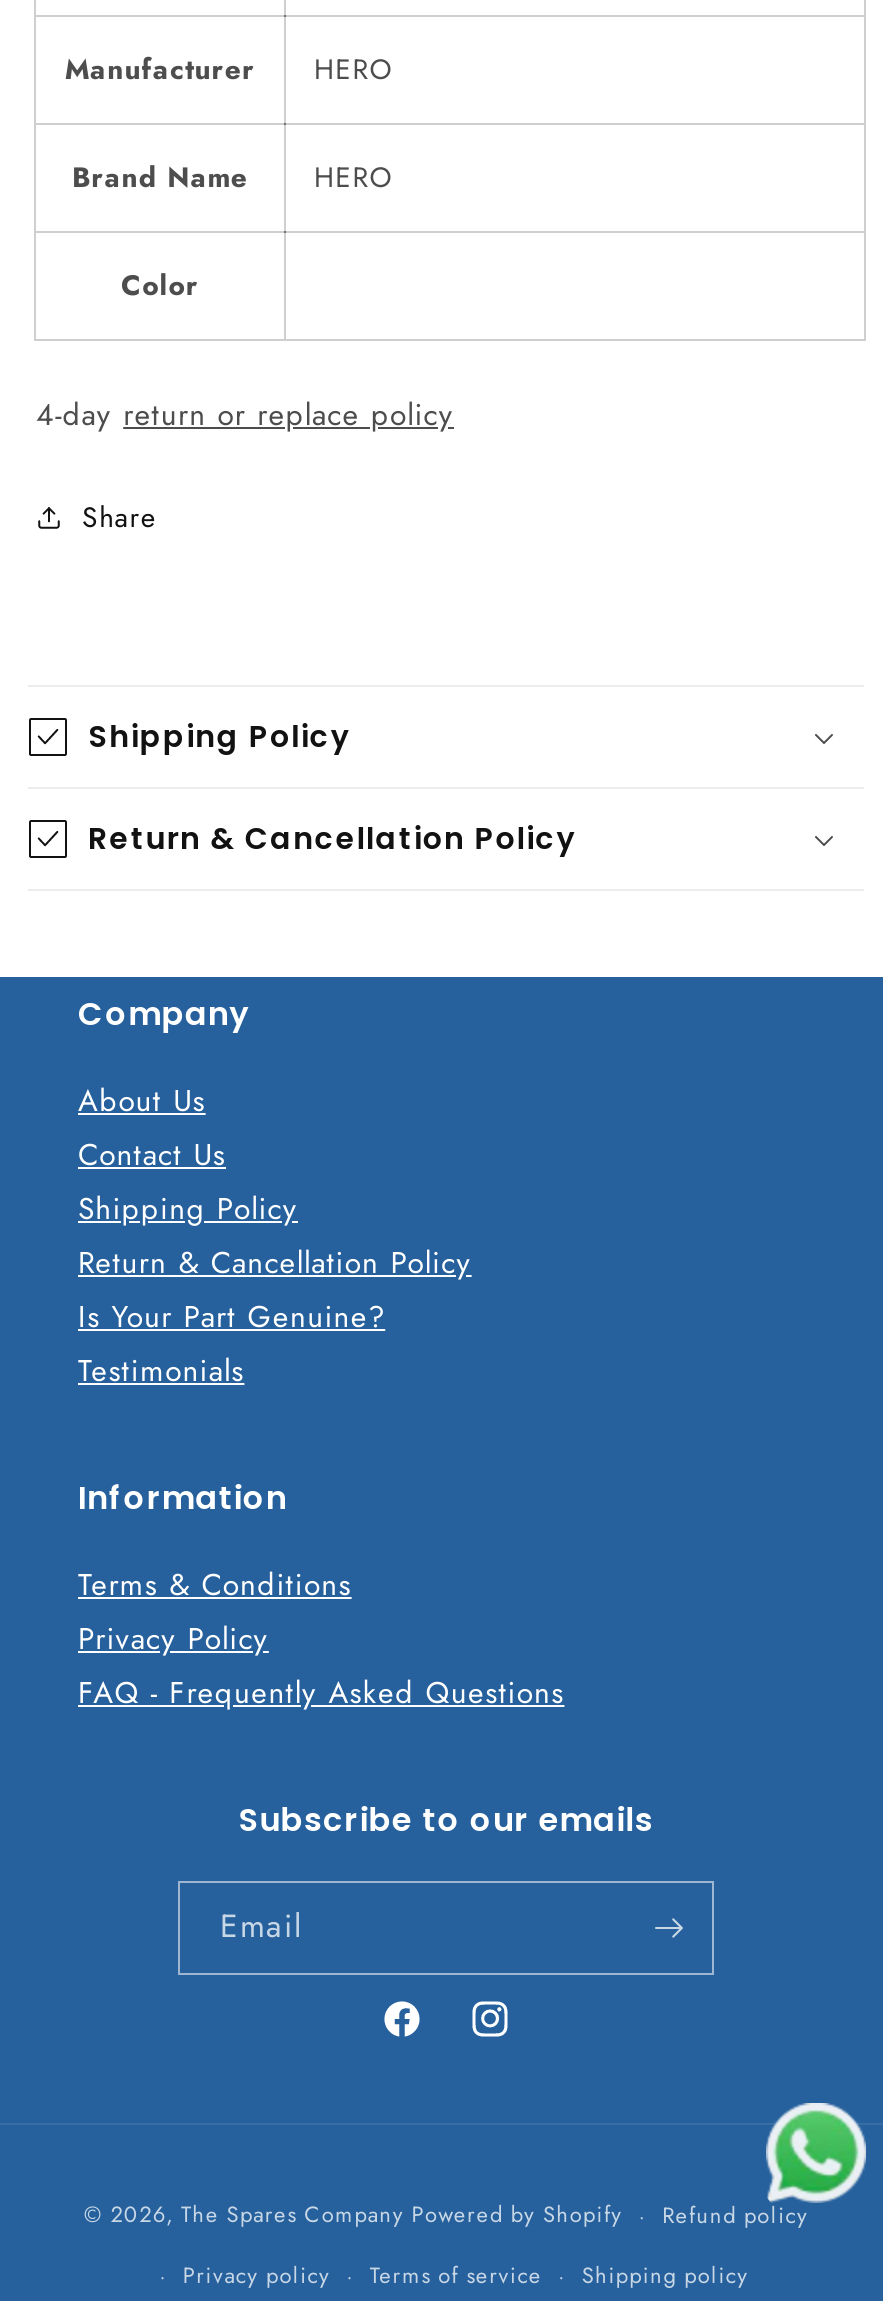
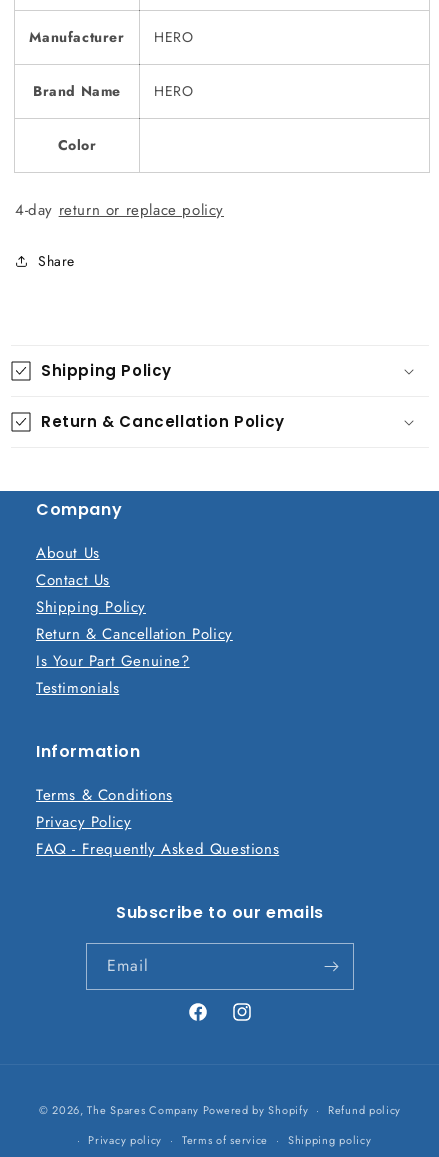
[764,2101,868,2205] [image] -> none

